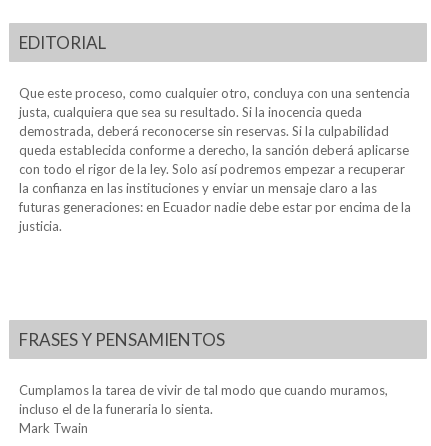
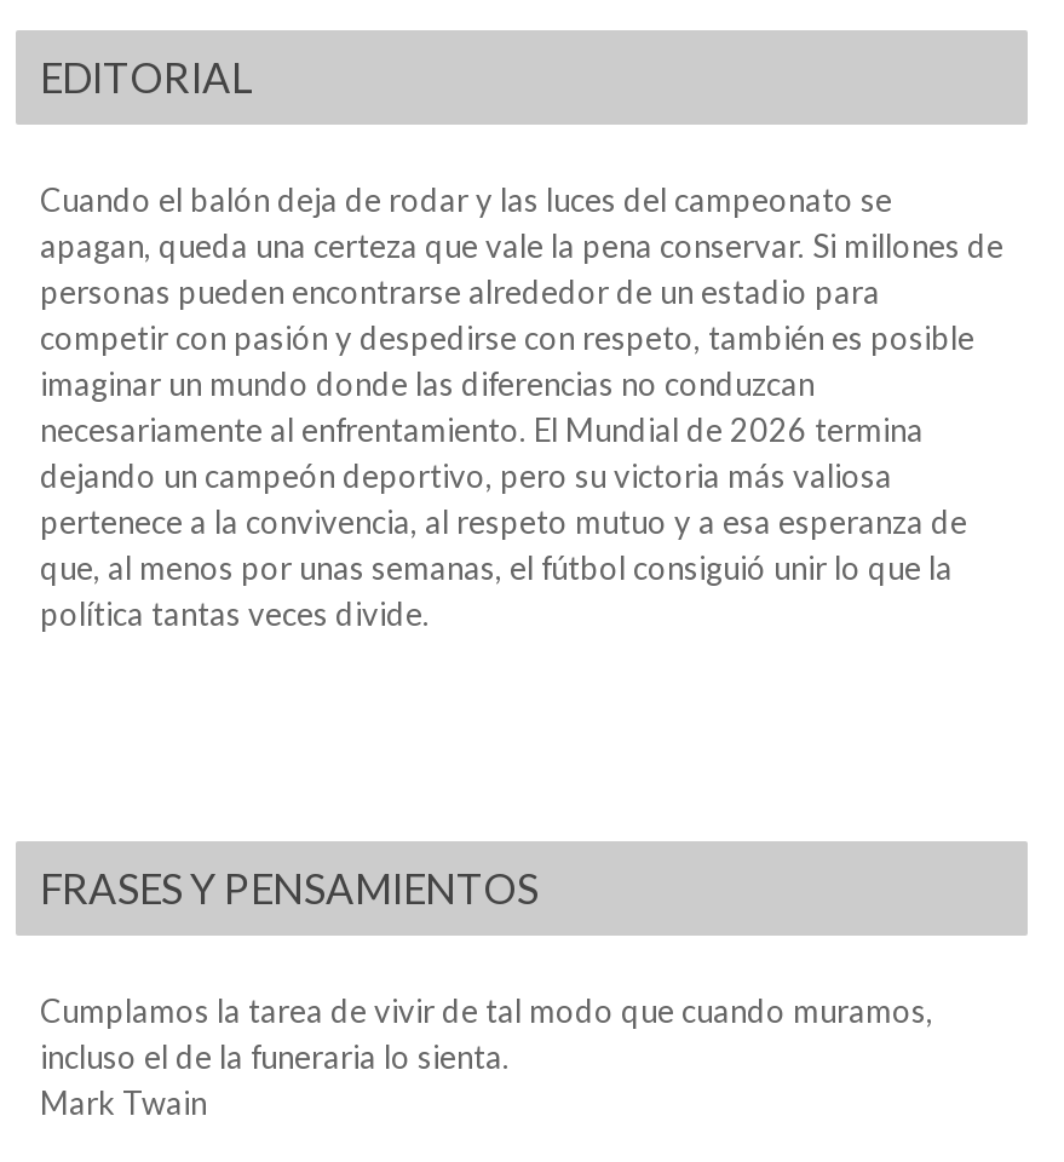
[19,85,411,234] Que este proceso, como cualquier otro, concluya con una sentencia | justa, cualquiera que sea su resultado. Si la inocencia queda | demostrada, deberá reconocerse sin reservas. Si la culpabilidad | queda establecida conforme a derecho, la sanción deberá aplicarse | con todo el rigor de la ley. Solo así podremos empezar a recuperar | la confianza en las instituciones y enviar un mensaje claro a las | futuras generaciones: en Ecuador nadie debe estar por encima de la | justicia. -> [40,180,1003,633] Cuando el balón deja de rodar y las luces del campeonato se | apagan, queda una certeza que vale la pena conservar. Si millones de | personas pueden encontrarse alrededor de un estadio para | competir con pasión y despedirse con respeto, también es posible | imaginar un mundo donde las diferencias no conduzcan | necesariamente al enfrentamiento. El Mundial de 2026 termina | dejando un campeón deportivo, pero su victoria más valiosa | pertenece a la convivencia, al respeto mutuo y a esa esperanza de | que, al menos por unas semanas, el fútbol consiguió unir lo que la | política tantas veces divide.

